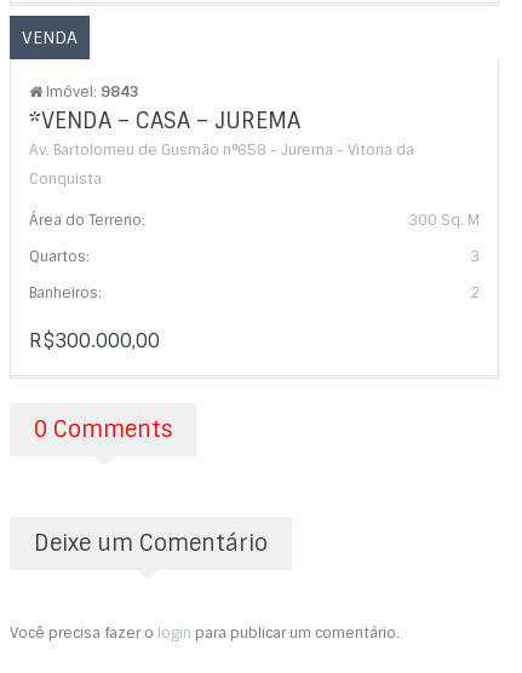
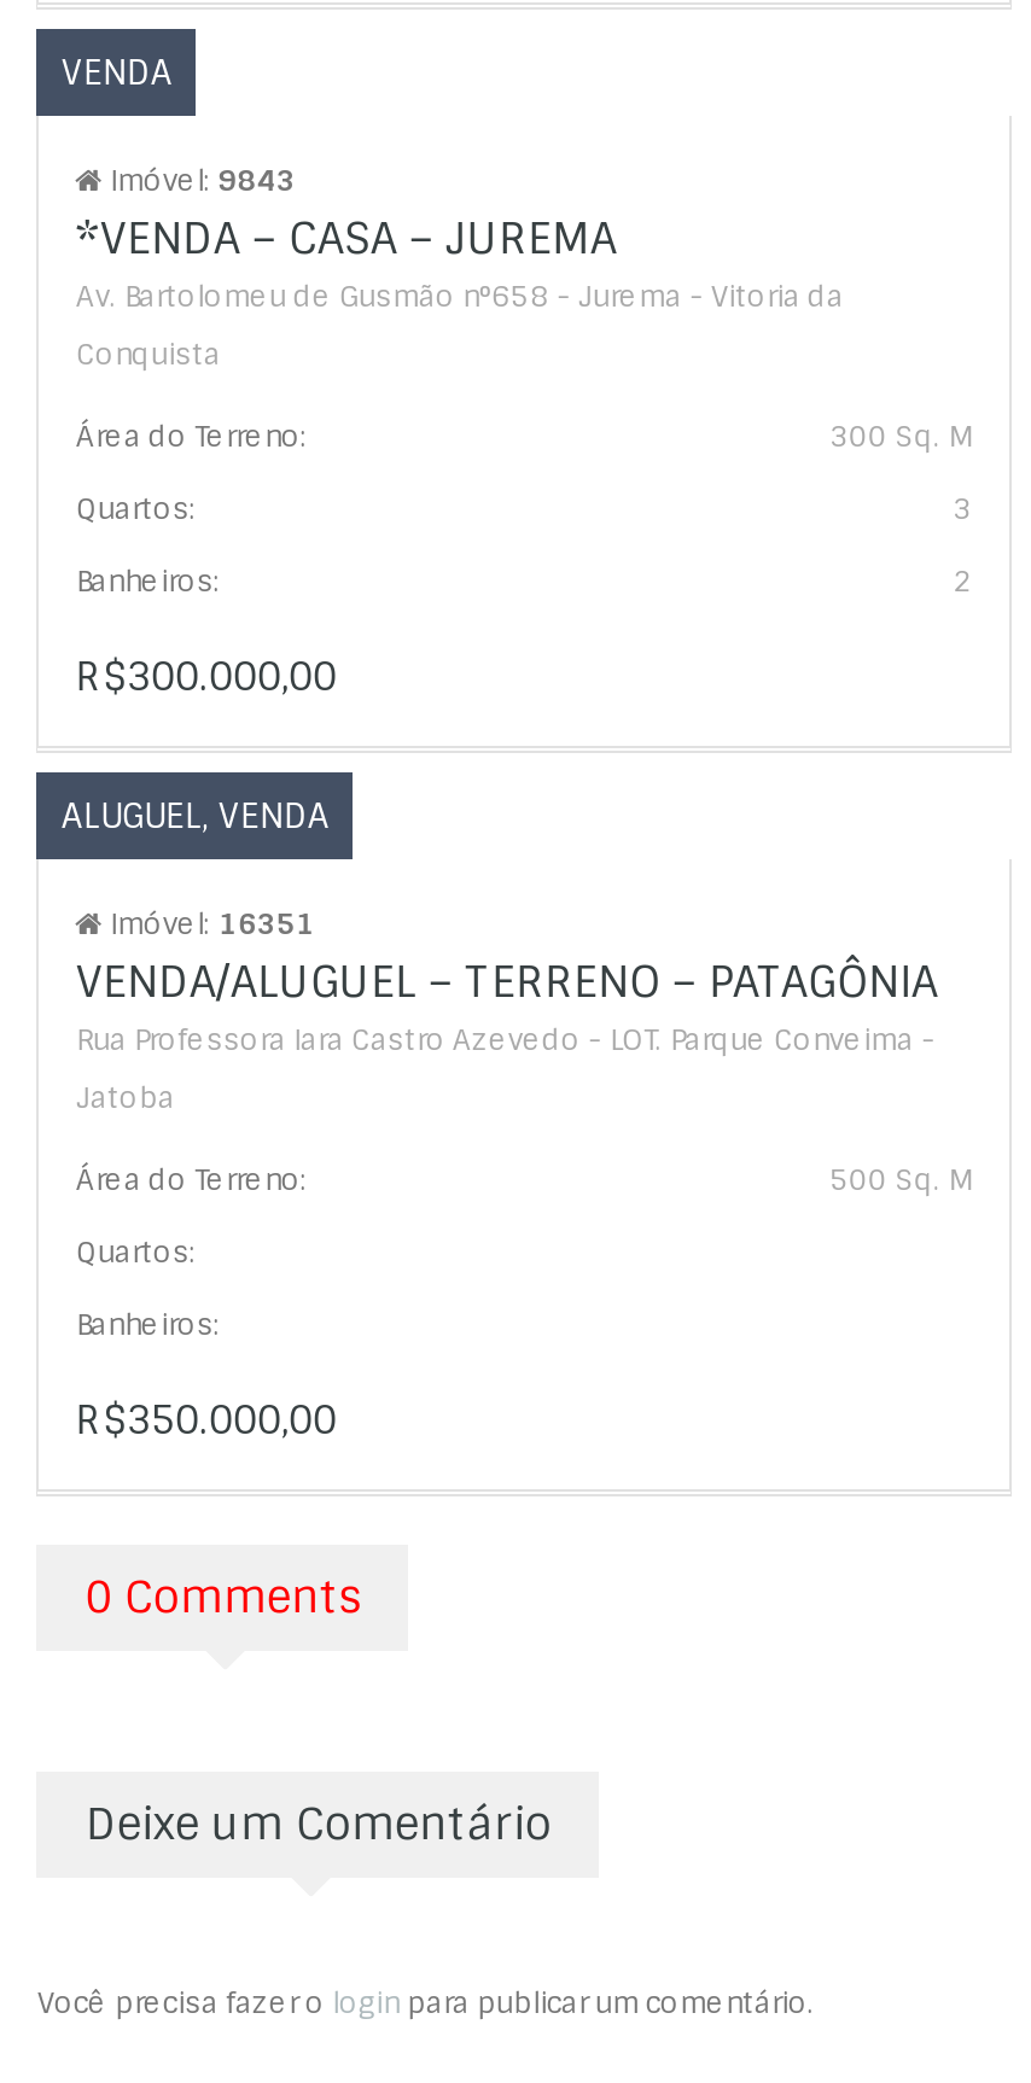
none -> [61,794,972,1446] ALUGUEL, VENDA | Imóvel: 16351 | VENDA/ALUGUEL – TERRENO – PATAGÔNIA | Rua Professora Iara Castro Azevedo - LOT. Parque Conveima - | Jatoba | Área do Terreno: | 500 Sq. M | Quartos: | Banheiros: | R$350.000,00

